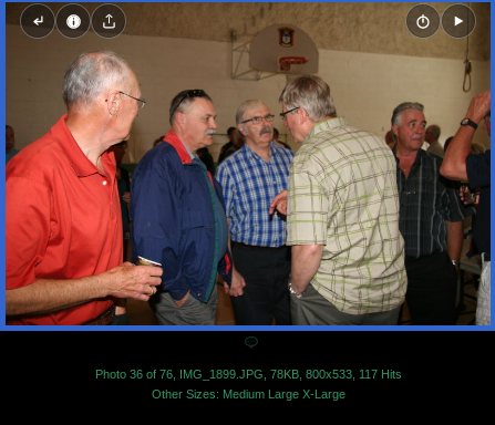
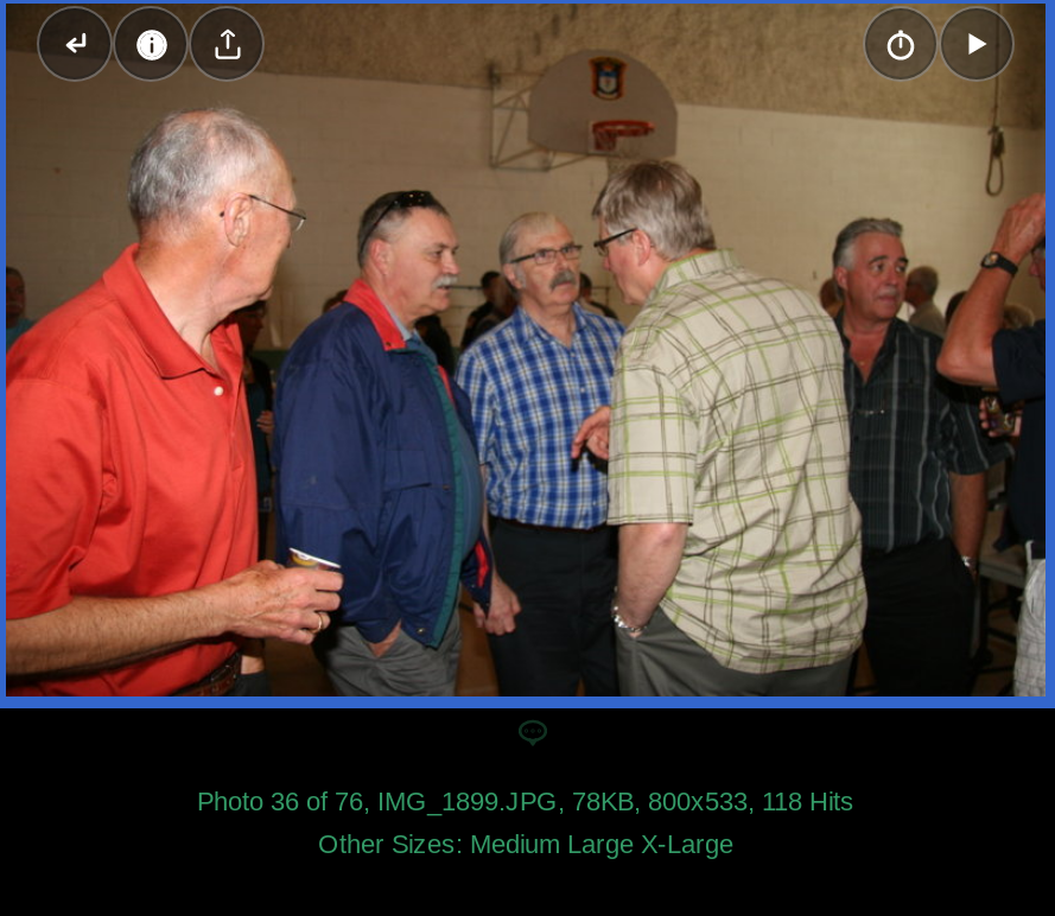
[95,367,401,381] Photo 36 of 76, IMG_1899.JPG, 78KB, 800x533, 117 Hits -> [197,787,854,815] Photo 36 of 76, IMG_1899.JPG, 78KB, 800x533, 118 Hits

